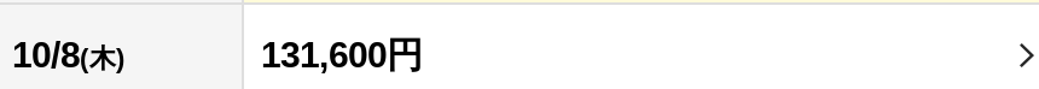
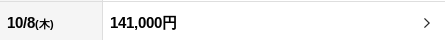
[261,33,423,74] 131,600円 -> [110,14,177,31] 141,000円

